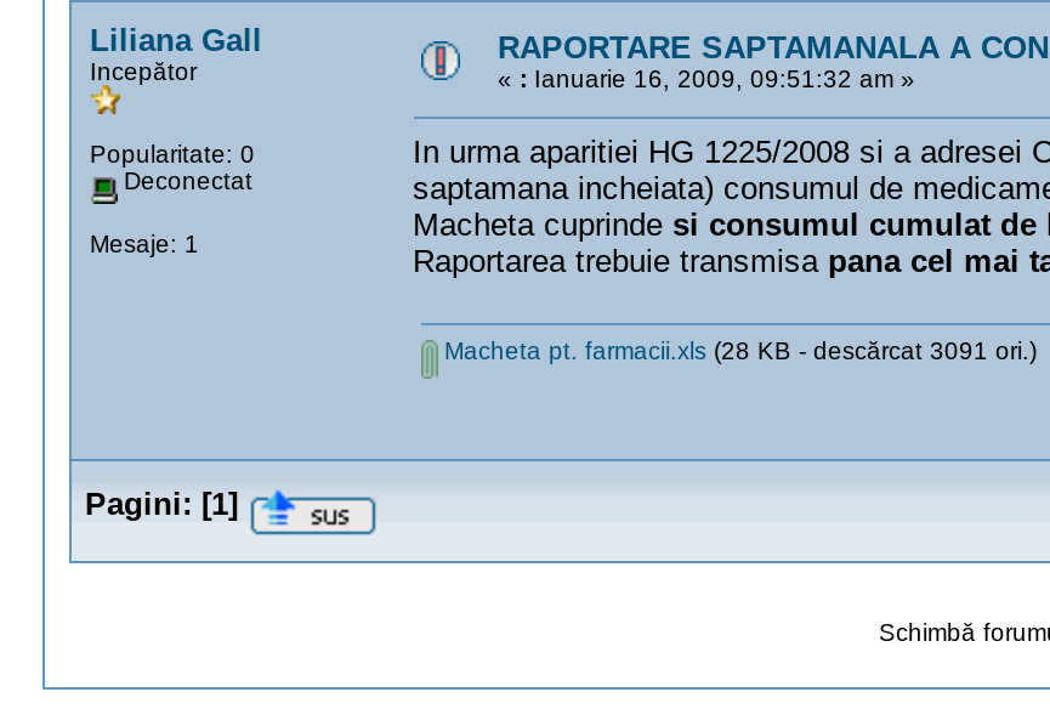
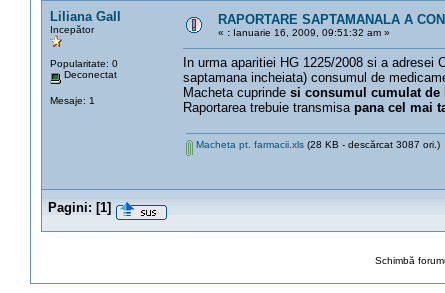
[437,338,1037,364] Macheta pt. farmacii.xls (28 KB - descărcat 3091 ori.) -> [192,139,439,150] Macheta pt. farmacii.xls (28 KB - descărcat 3087 ori.)

